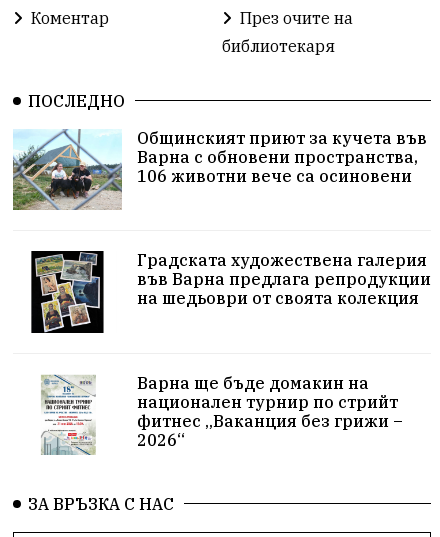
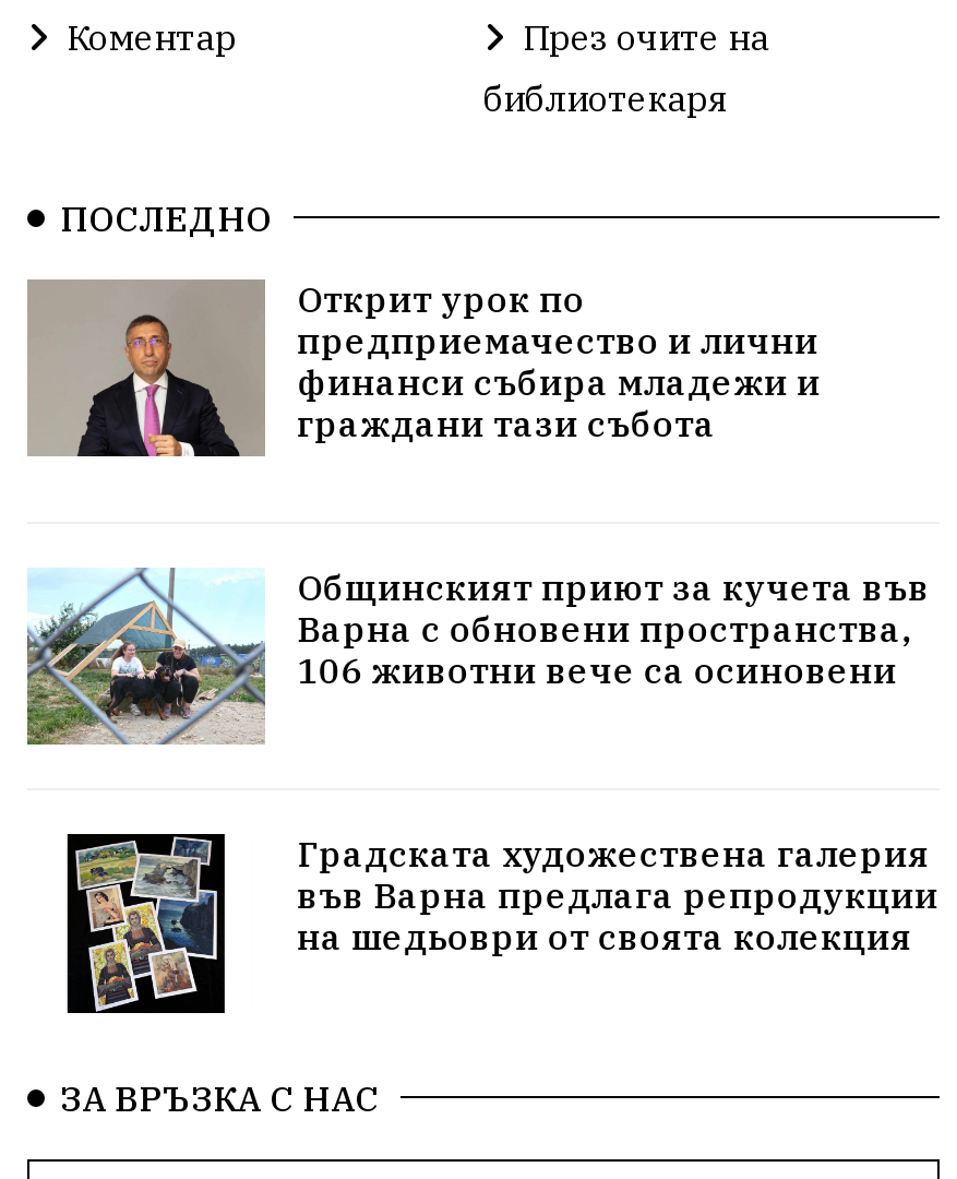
none -> [25,276,821,458] [image] | Открит урок по | предприемачество и лични | финанси събира младежи и | граждани тази събота
moved [11,127,431,308] -> [23,564,939,958]: [image] | Общинският приют за кучета във | Варна с обновени пространства, | 106 животни вече са осиновени | Градската художествена галерия | във Варна предлага репродукции | на шедьоври от своята колекция
[31,372,403,456] [image] | Варна ще бъде домакин на | национален турнир по стрийт | фитнес „Ваканция без грижи – | 2026“ -> none

